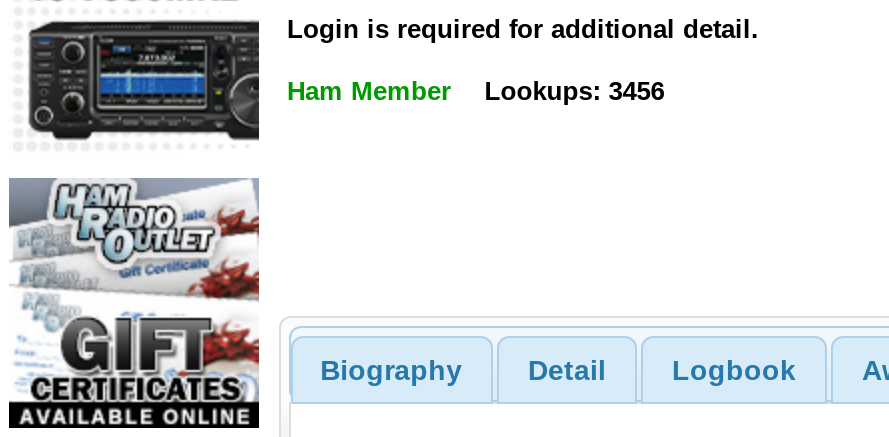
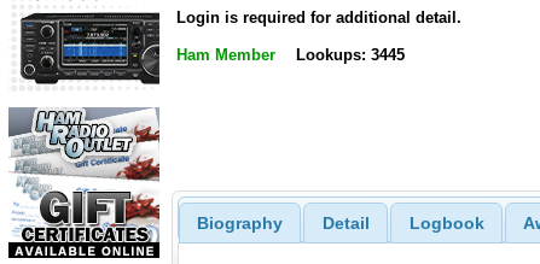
[287,76,665,106] Ham Member Lookups: 3456 -> [176,46,404,64] Ham Member Lookups: 3445

